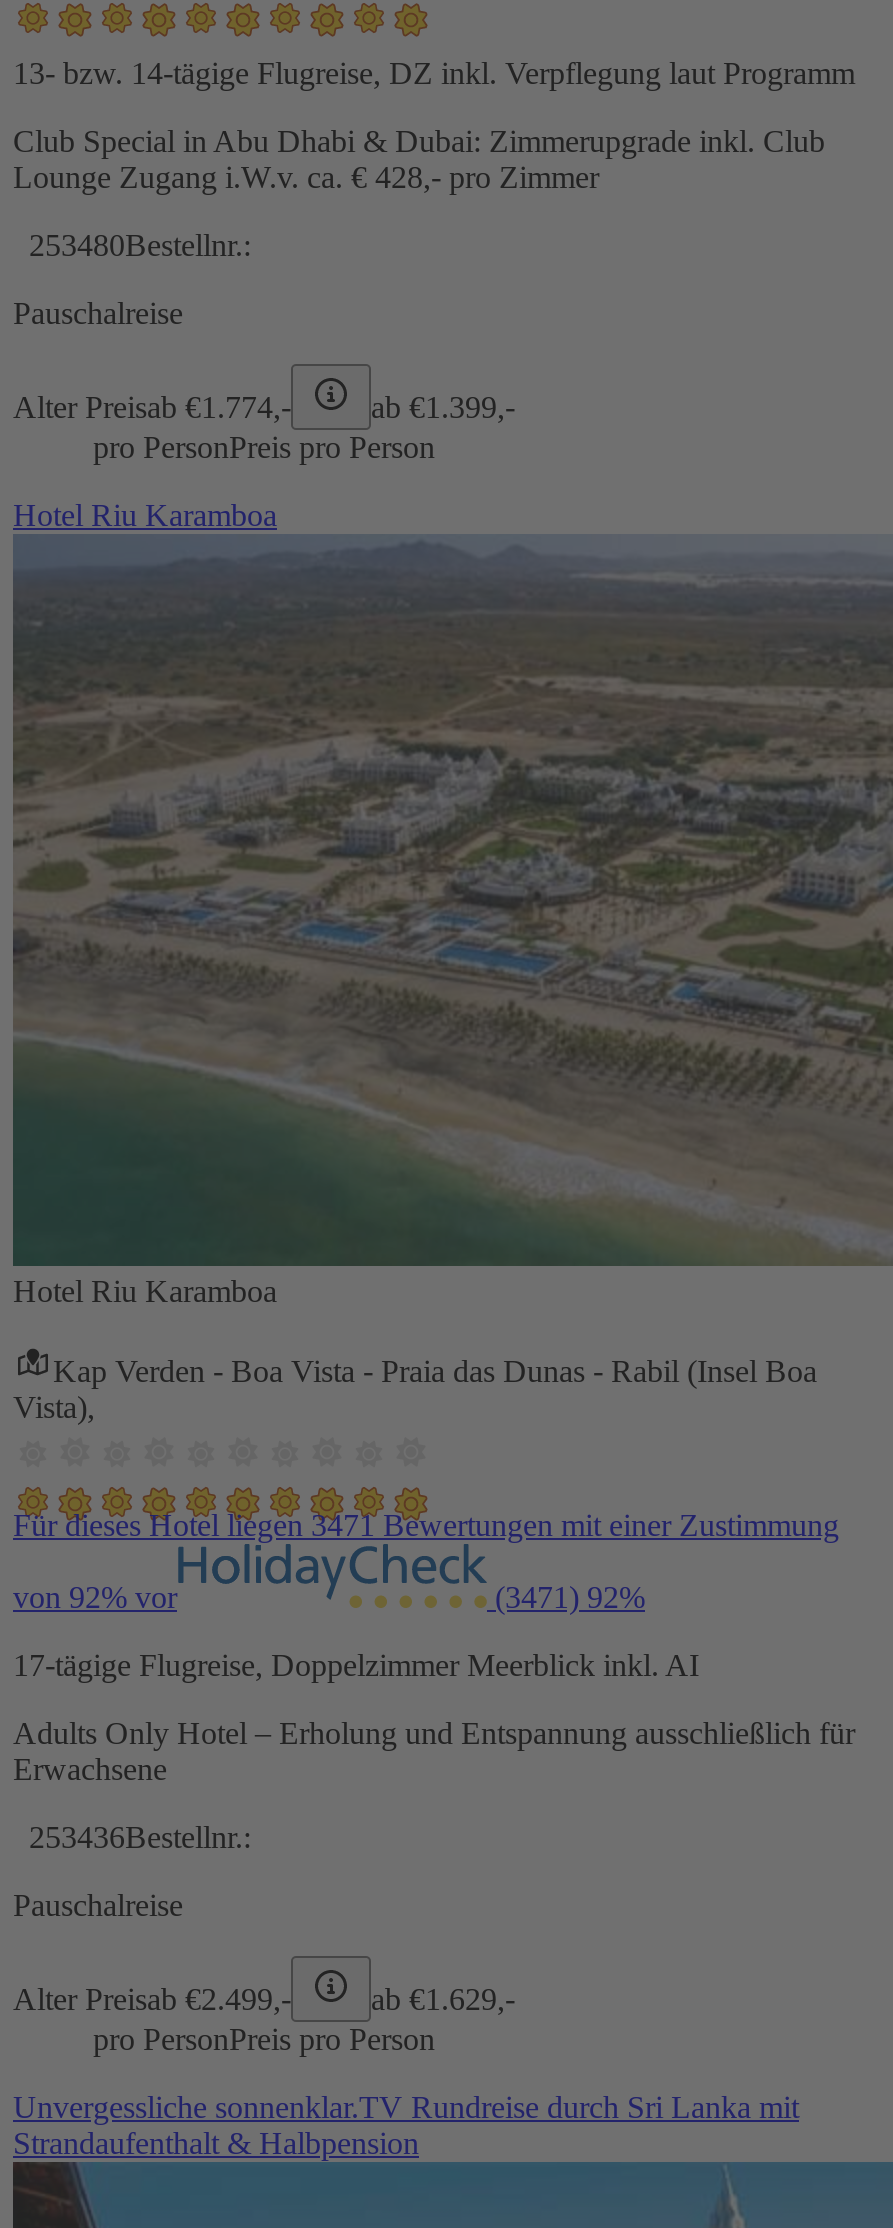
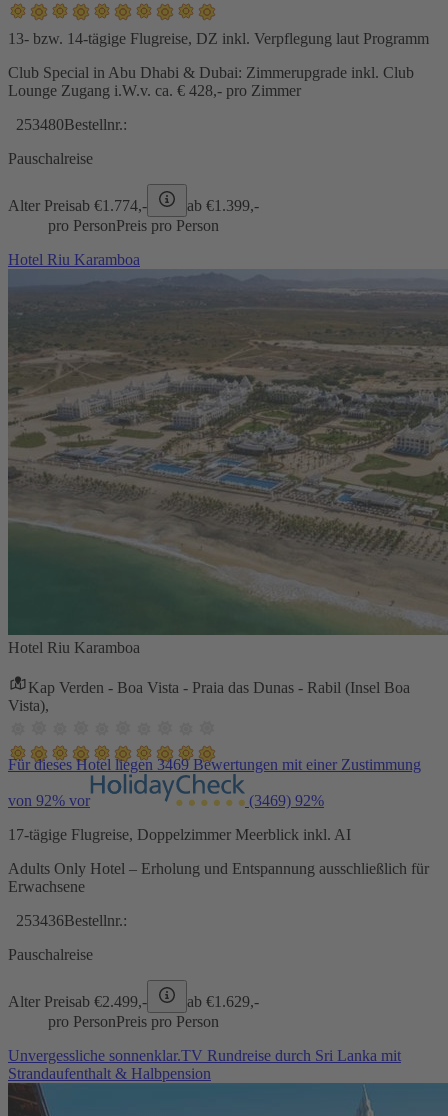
[13,1507,839,1541] Für dieses Hotel liegen 3471 Bewertungen mit einer Zustimmung -> [8,755,421,772] Für dieses Hotel liegen 3469 Bewertungen mit einer Zustimmung
[487,1579,645,1613] (3471) 92% -> [245,791,324,808] (3469) 92%

